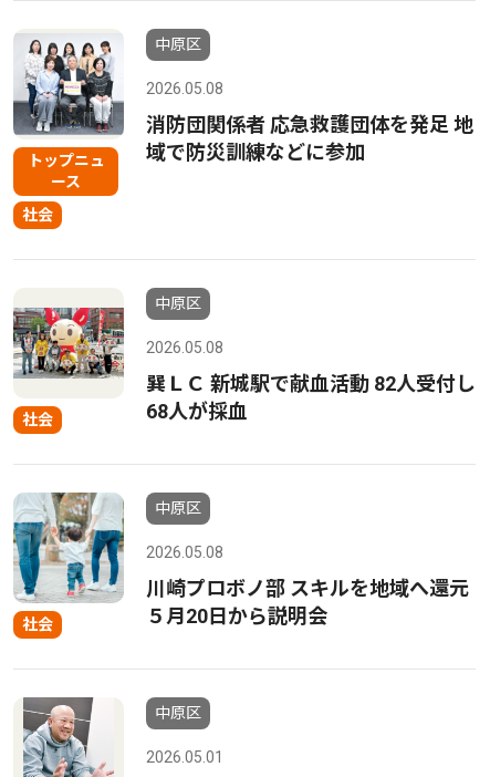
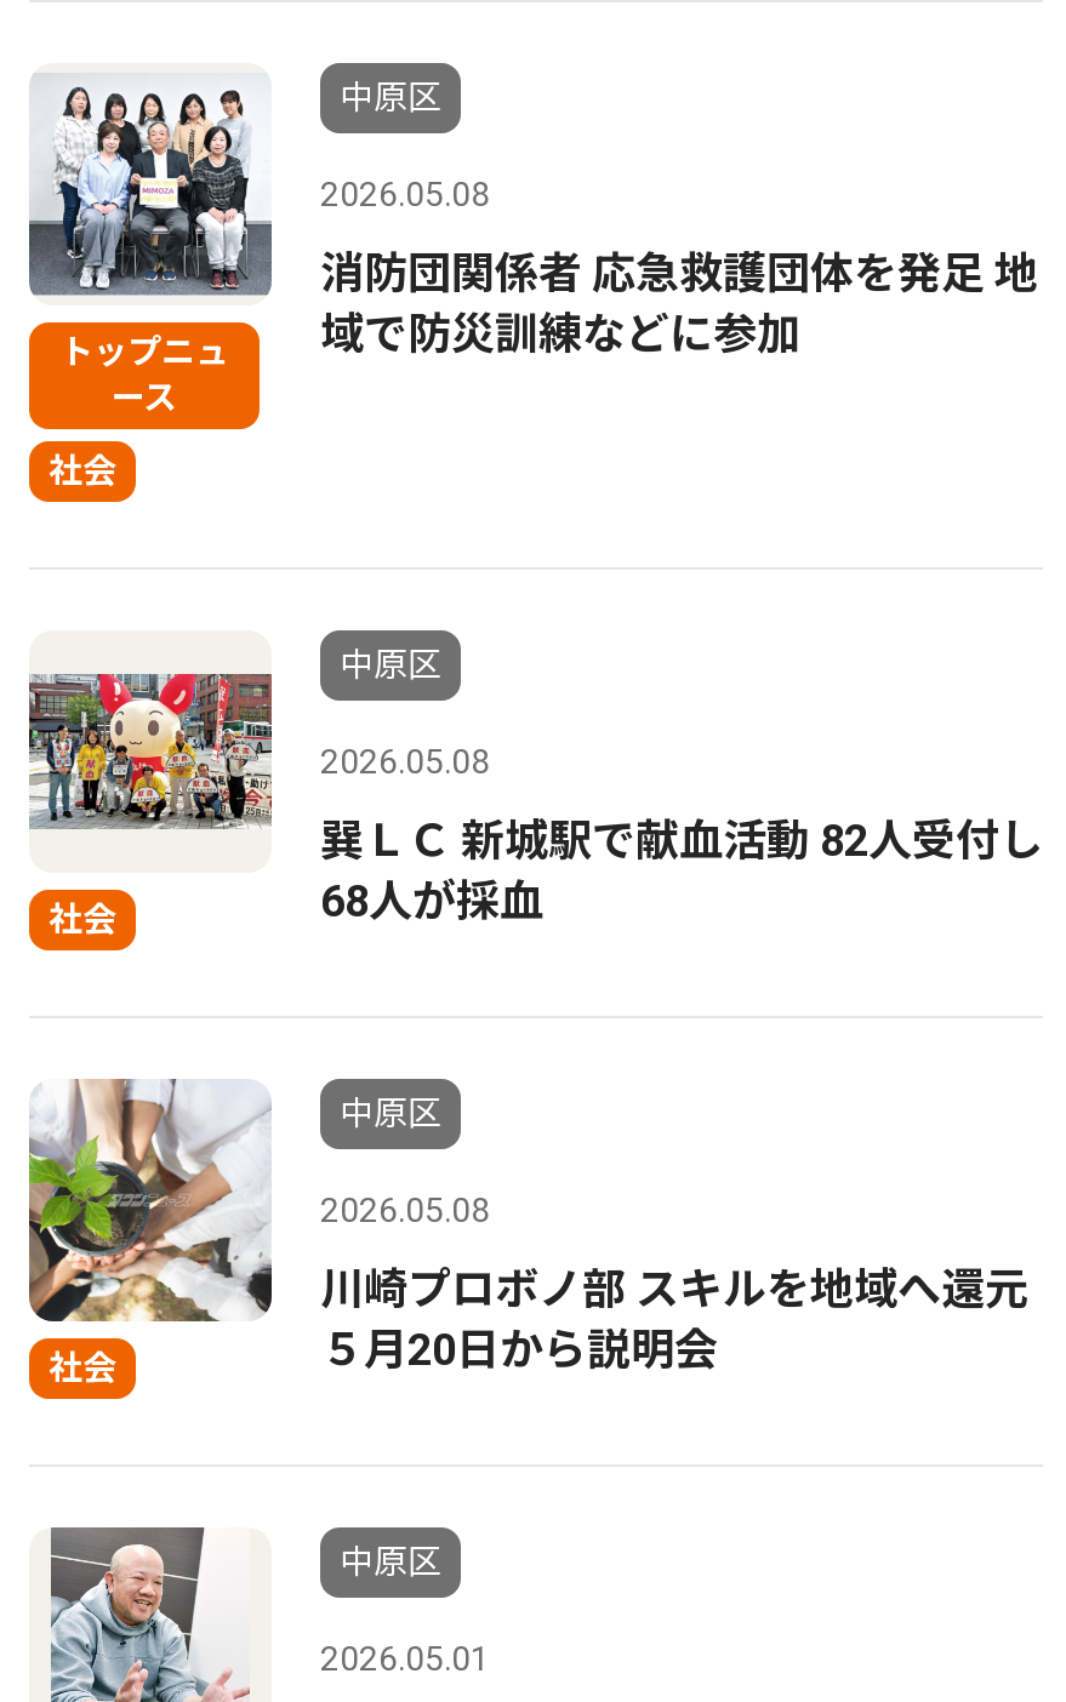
[13,491,125,603] [image] -> [27,1079,274,1324] [image]

